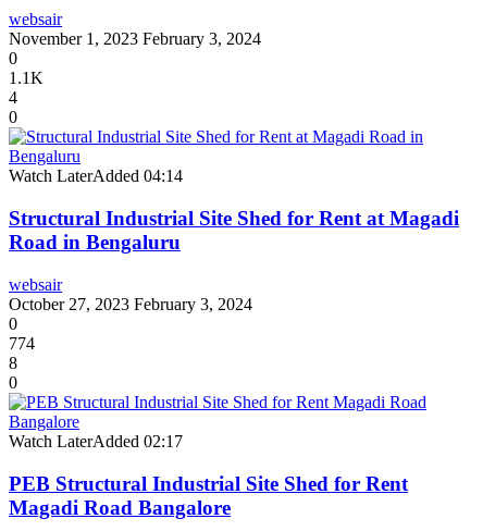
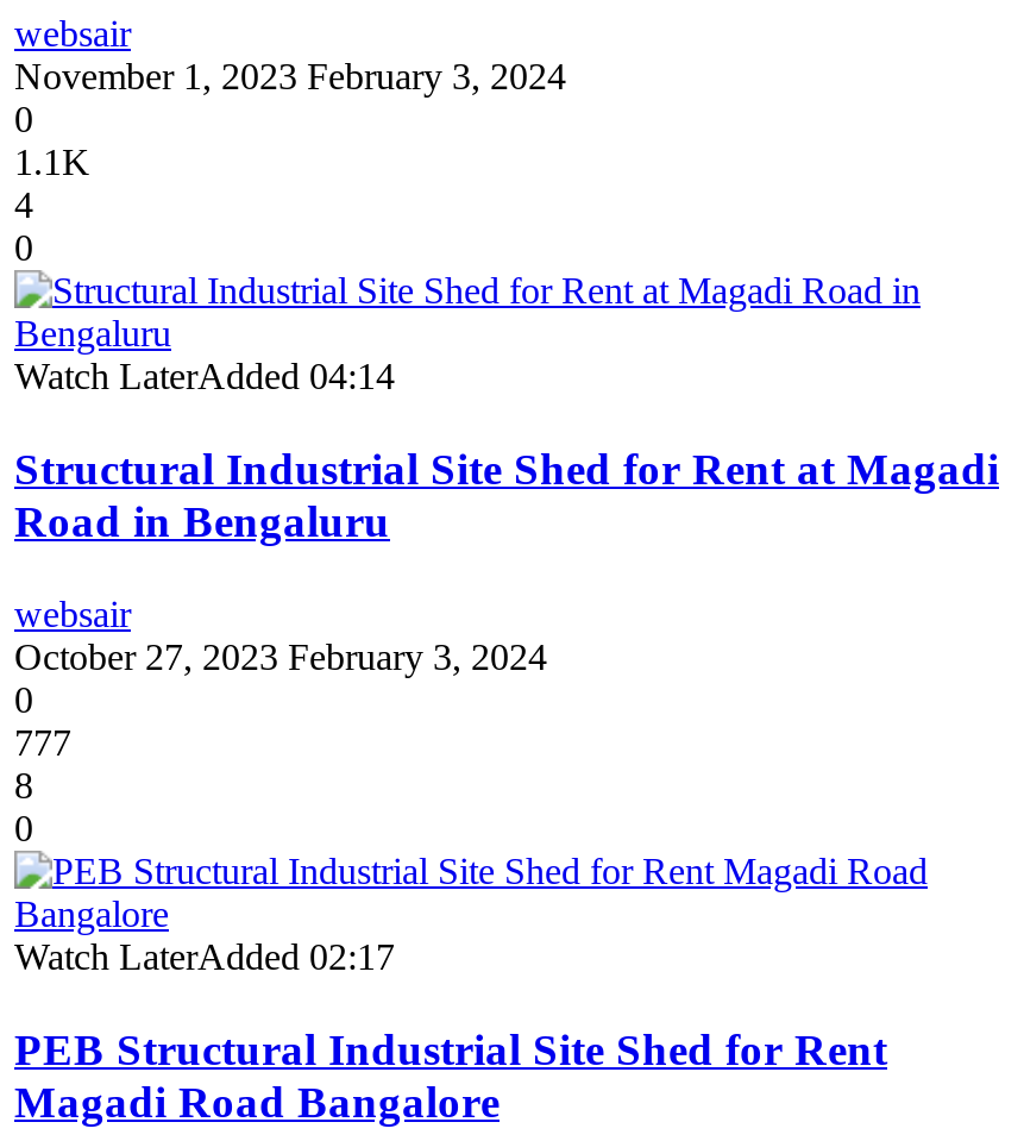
[9,334,35,352] 774 -> [14,722,71,762] 777

